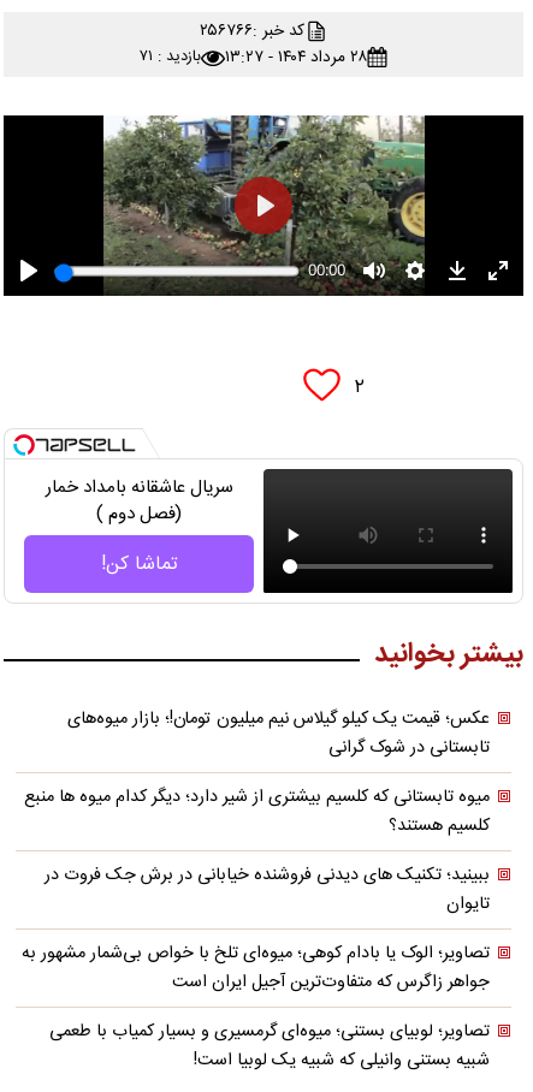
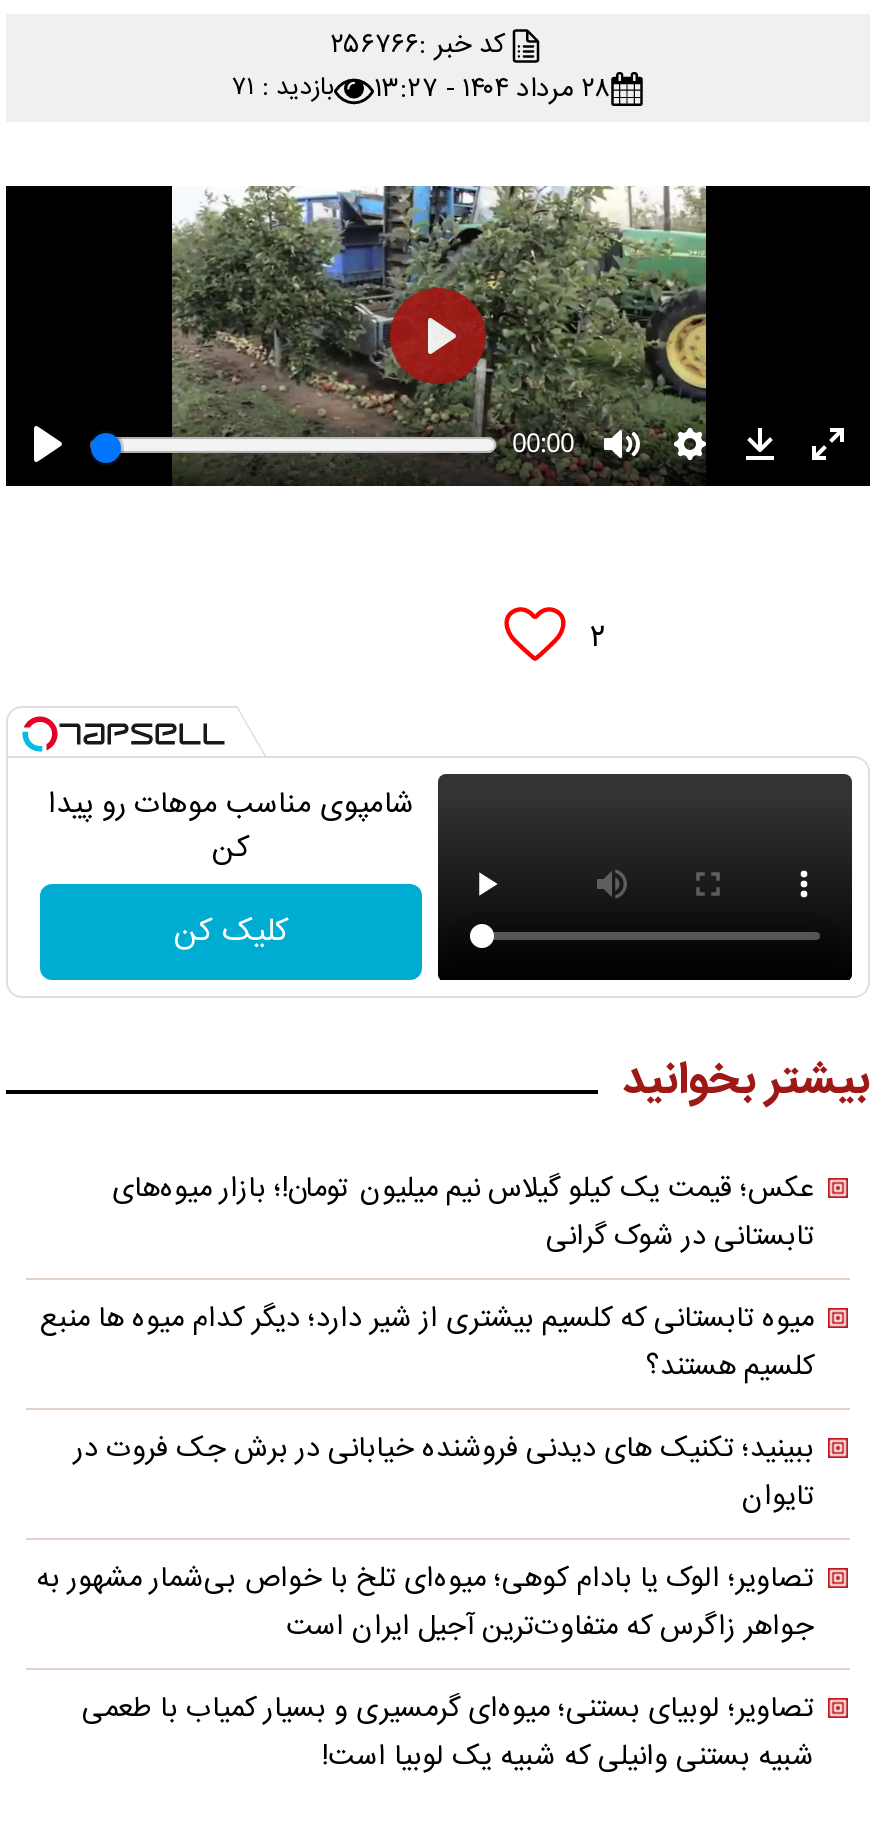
[45,473,233,530] سریال عاشقانه بامداد خمار | (فصل دوم ) -> [48,781,414,875] شامپوی مناسب موهات رو پیدا | کن
[100,548,177,580] تماشا کن! -> [174,905,288,959] کلیک کن

